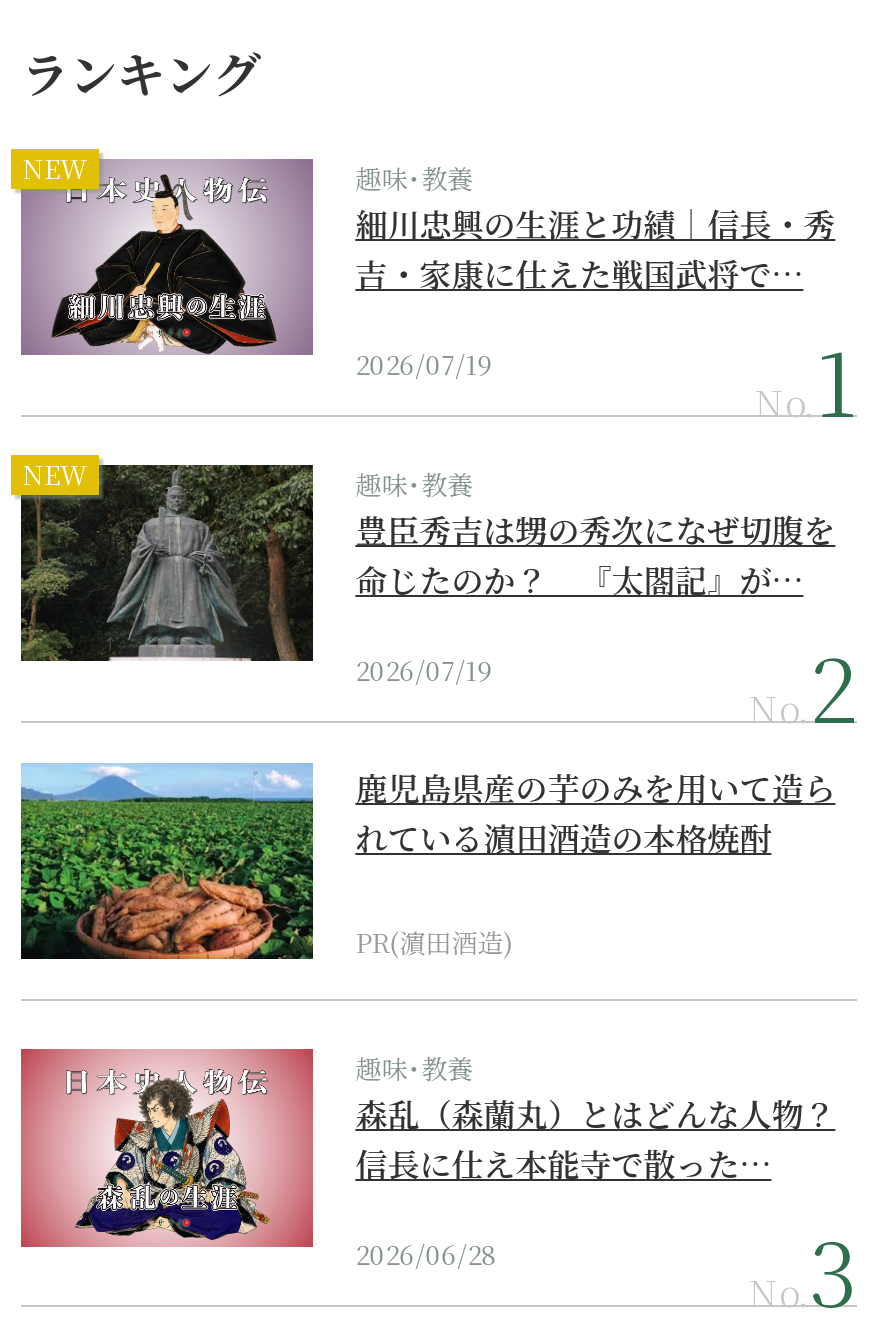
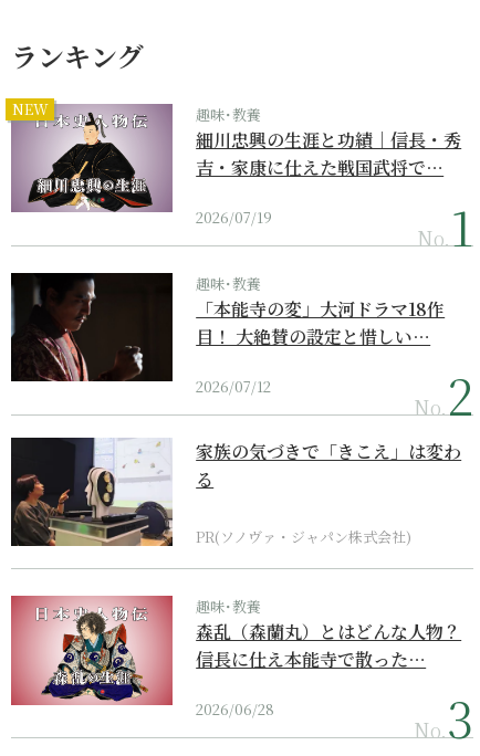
[19,465,835,663] [image] | 豊臣秀吉は甥の秀次になぜ切腹を | 命じたのか？ 『太閤記』が… -> [10,273,445,382] [image] | 「本能寺の変」大河ドラマ18作 | 目！ 大絶賛の設定と惜しい…
[22,455,88,493] NEW -> none
[355,651,493,689] 2026/07/19 -> [196,376,271,397] 2026/07/12
[19,763,835,961] [image] | 鹿児島県産の芋のみを用いて造ら | れている濵田酒造の本格焼酎 -> [10,437,461,547] [image] | 家族の気づきで「きこえ」は変わ | る
[355,924,513,962] PR(濵田酒造) -> [196,526,412,547] PR(ソノヴァ・ジャパン株式会社)

